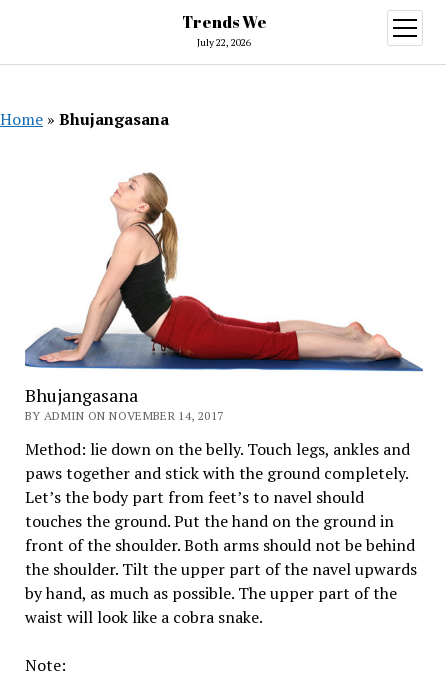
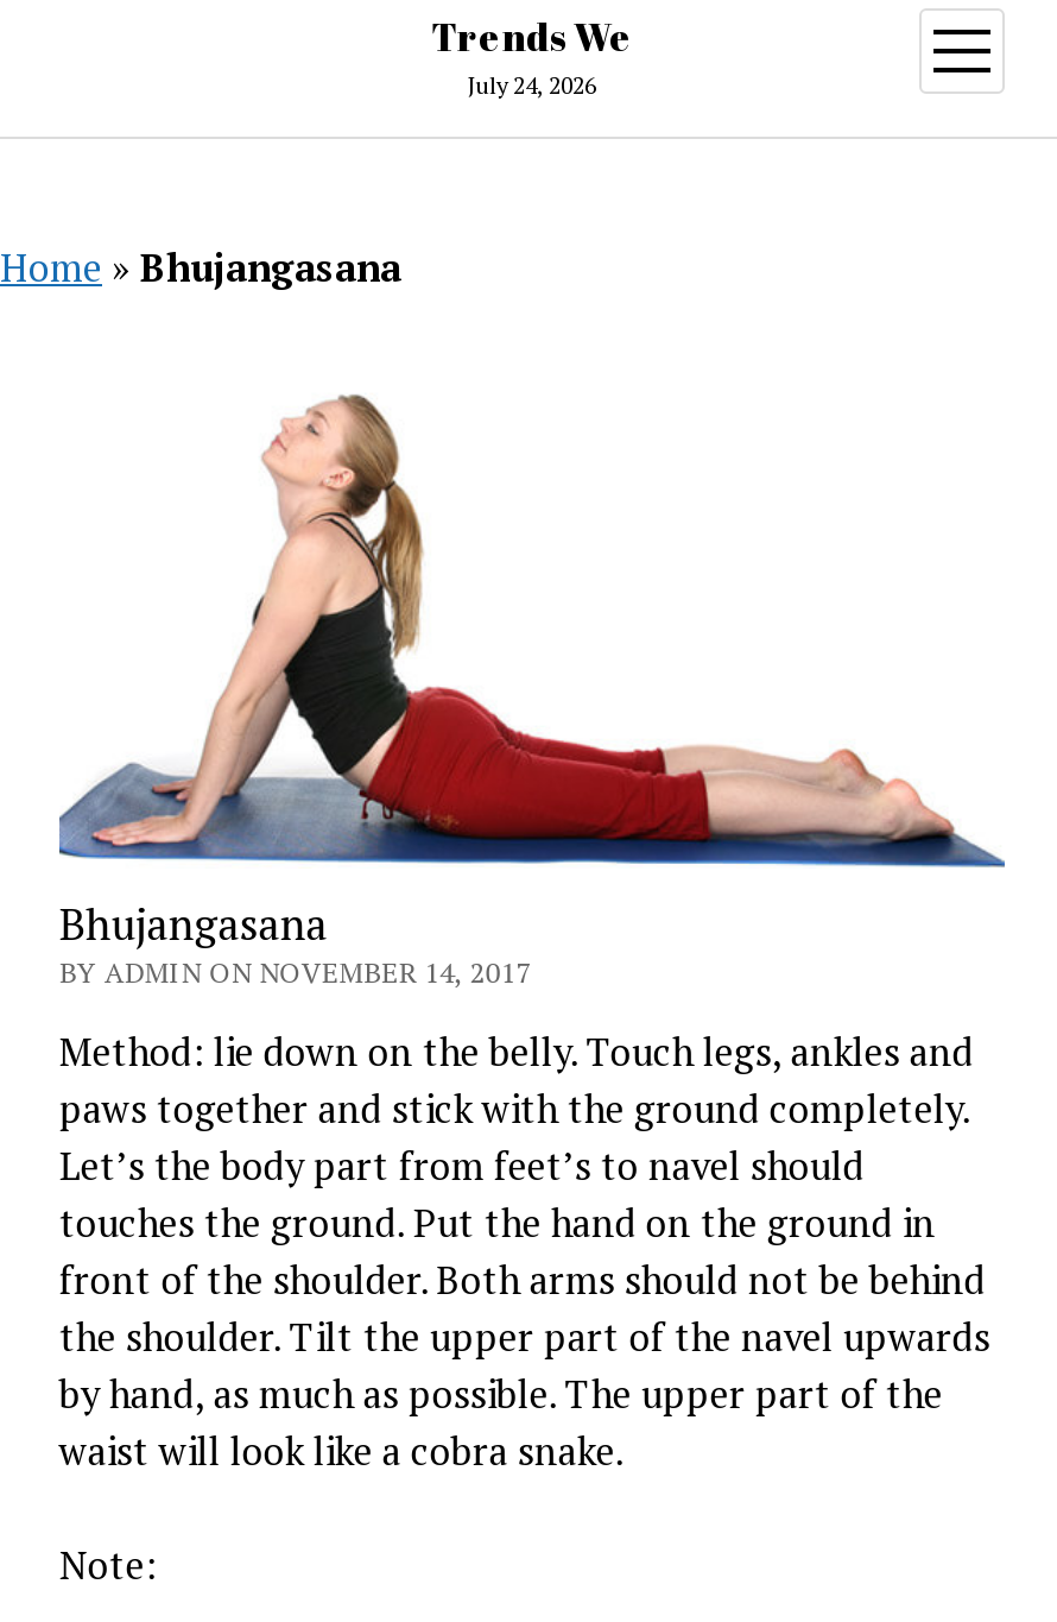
[197,36,251,49] July 22, 2026 -> [468,70,596,101] July 24, 2026

